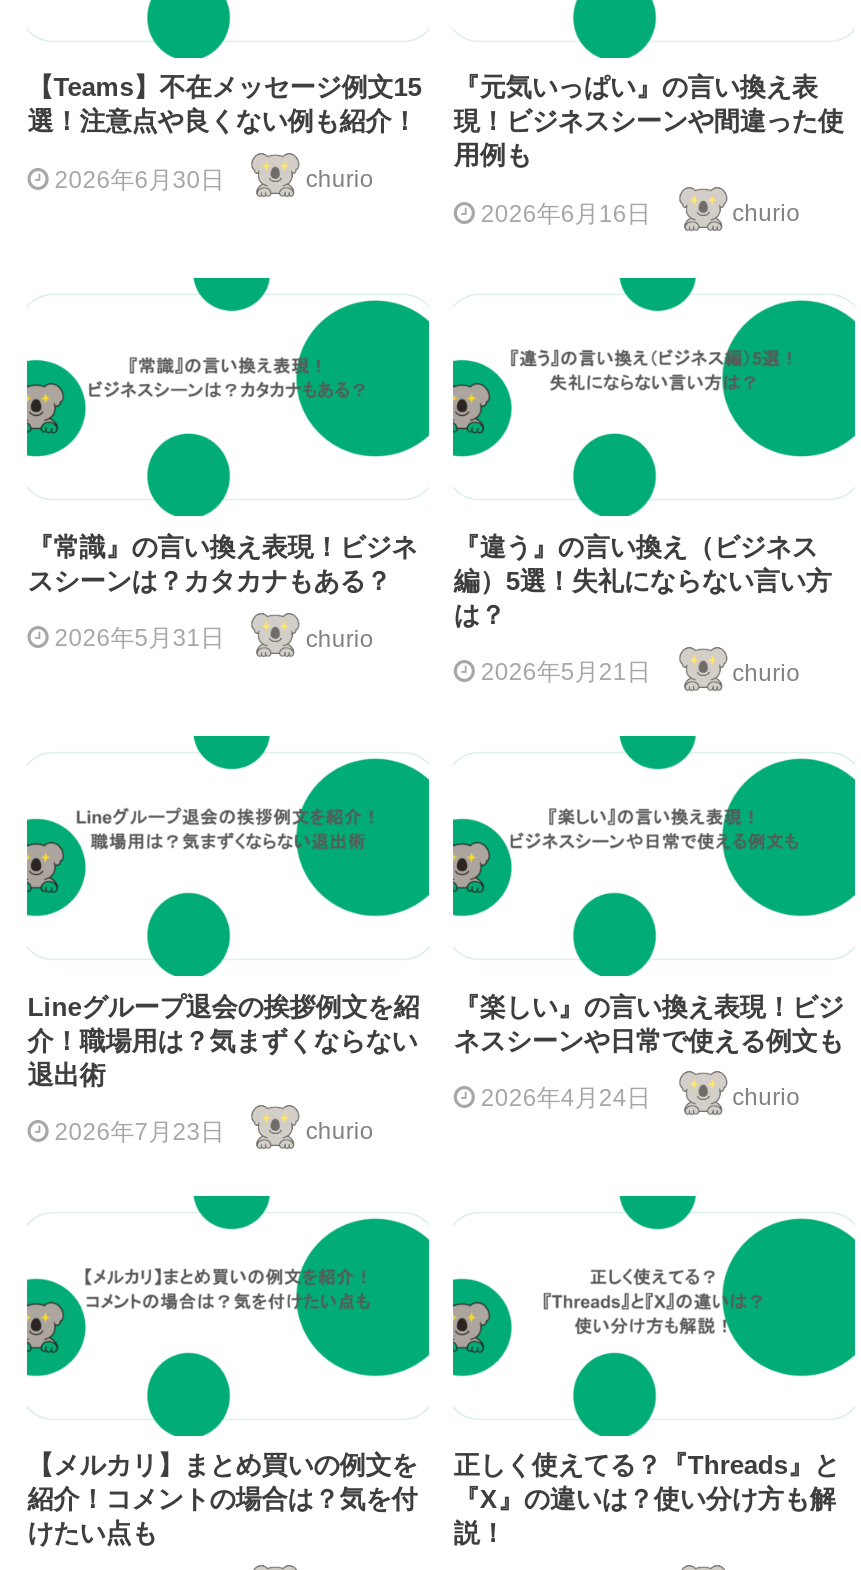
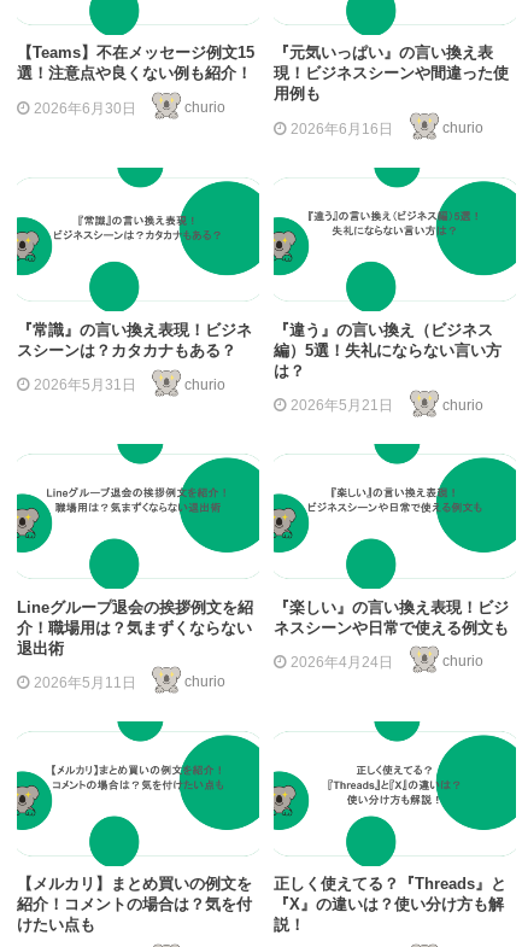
[54,1118,224,1146] 2026年7月23日 -> [33,674,136,691] 2026年5月11日

